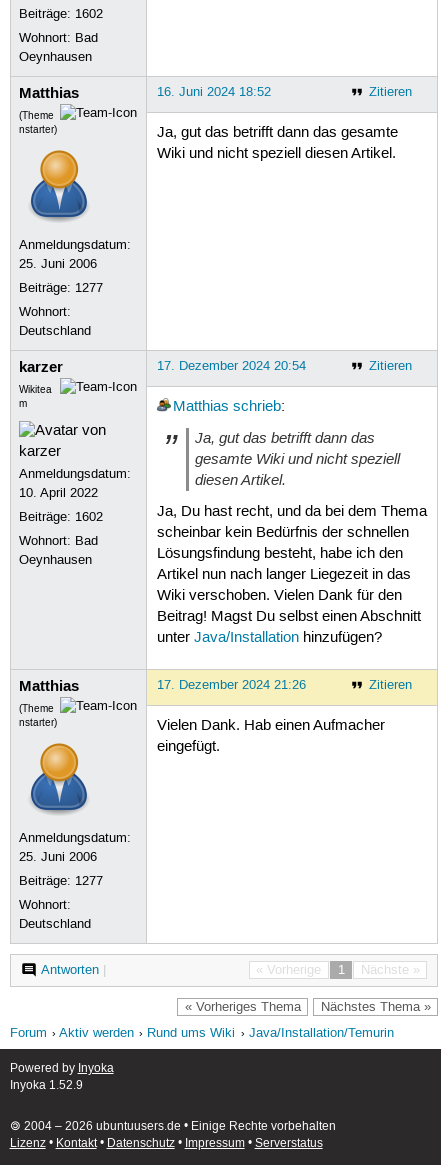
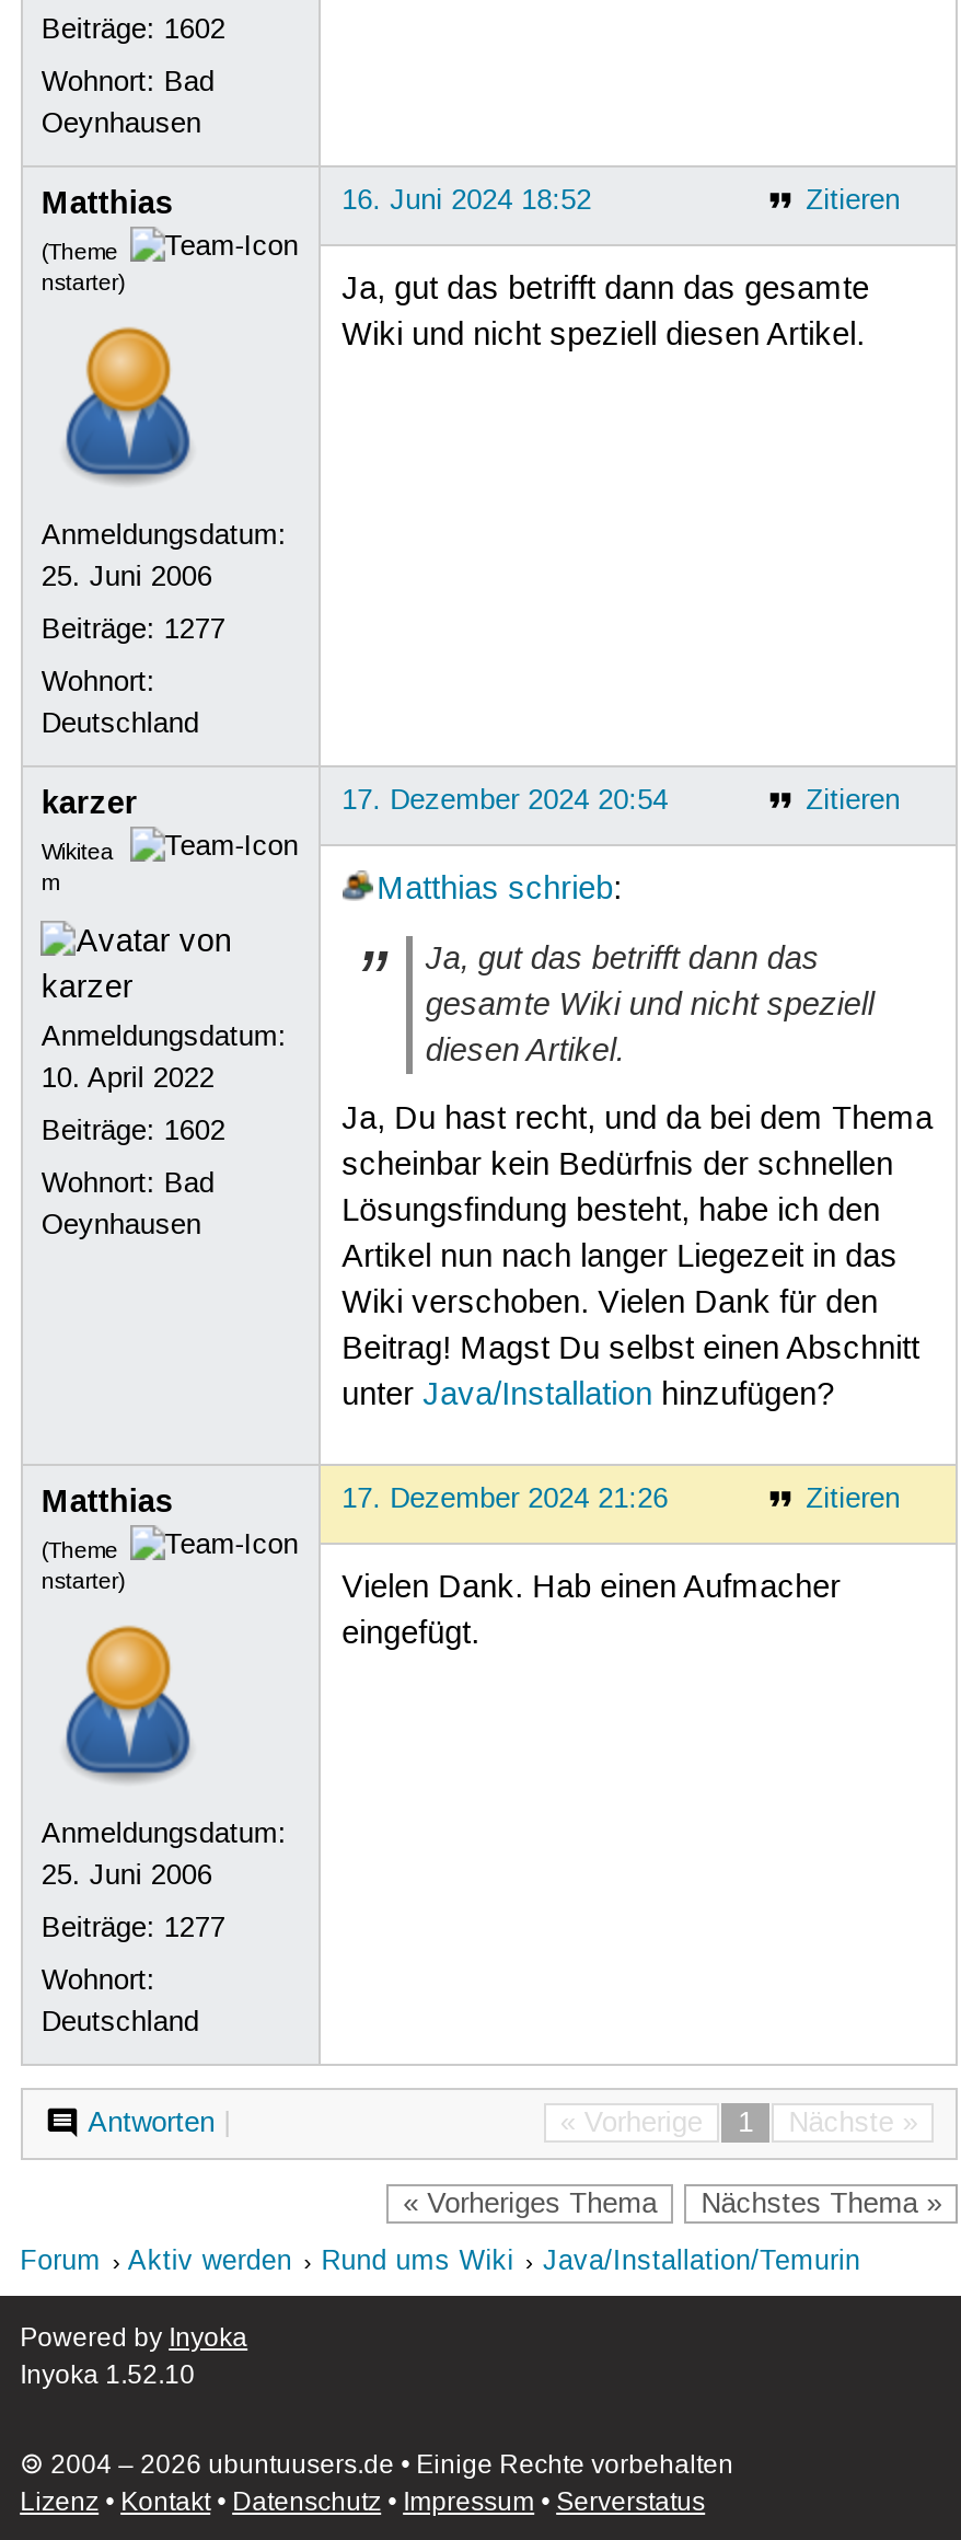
[10,1079,83,1094] Inyoka 1.52.9 -> [20,2361,195,2394] Inyoka 1.52.10

